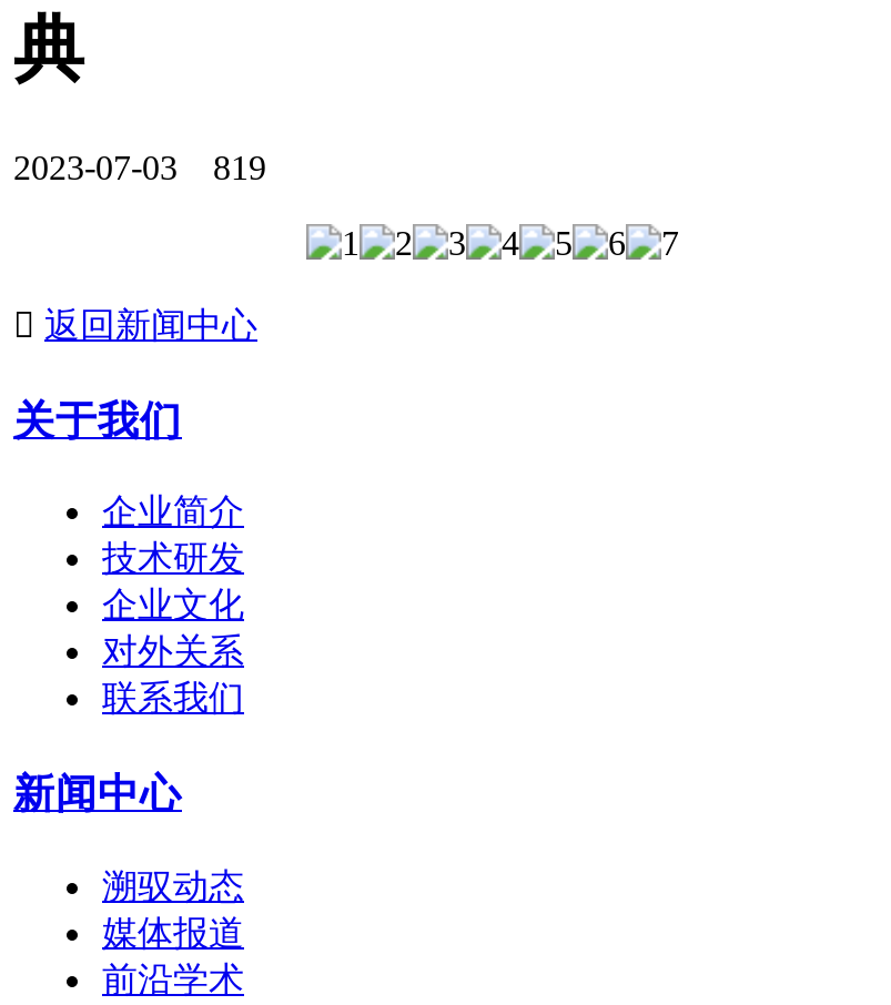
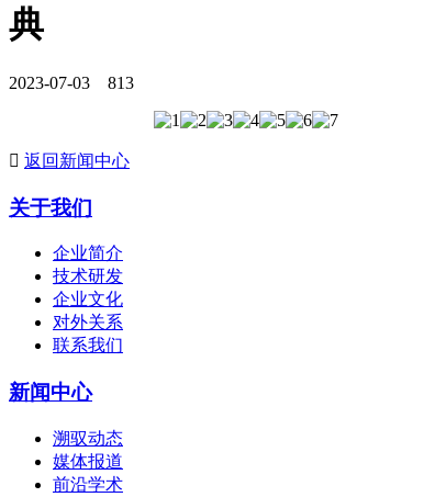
[13,148,266,186] 2023-07-03 819 -> [9,73,134,92] 2023-07-03 813

